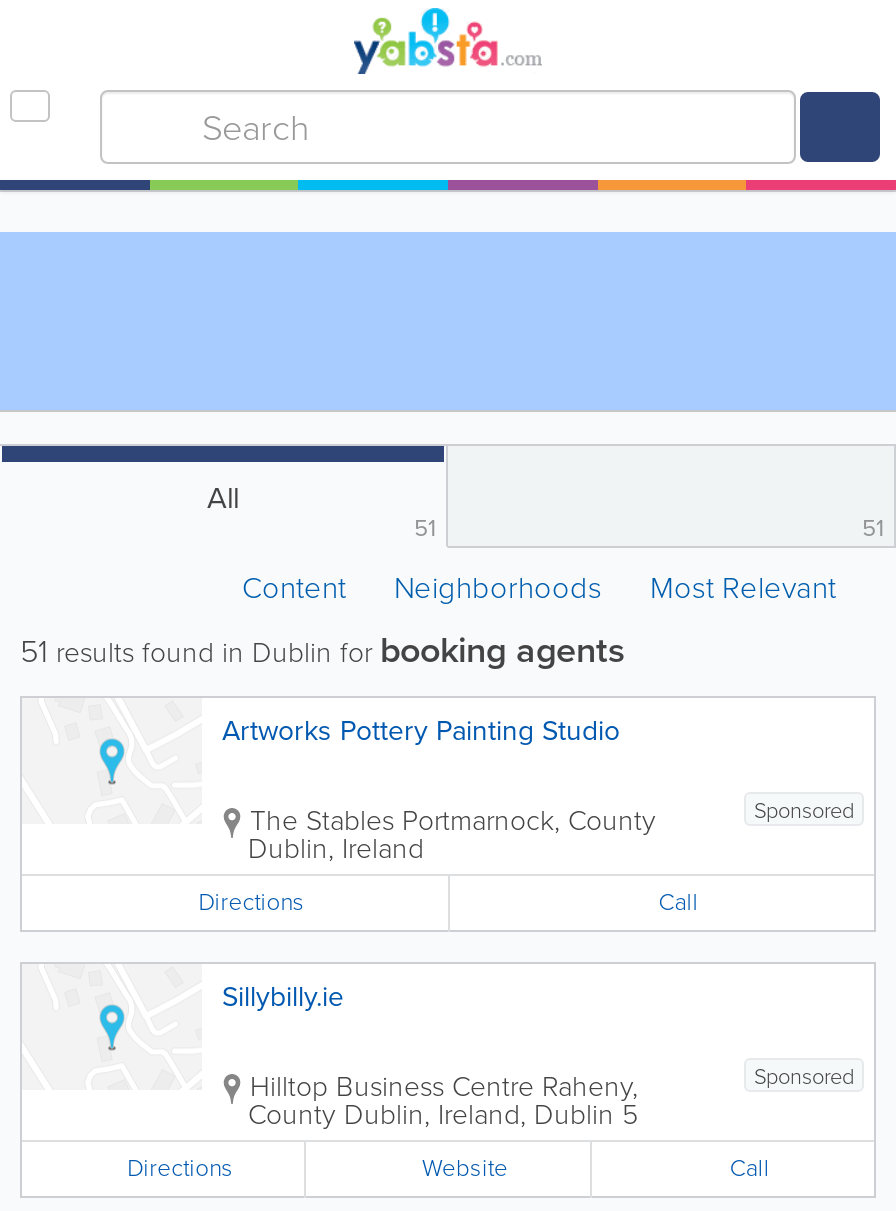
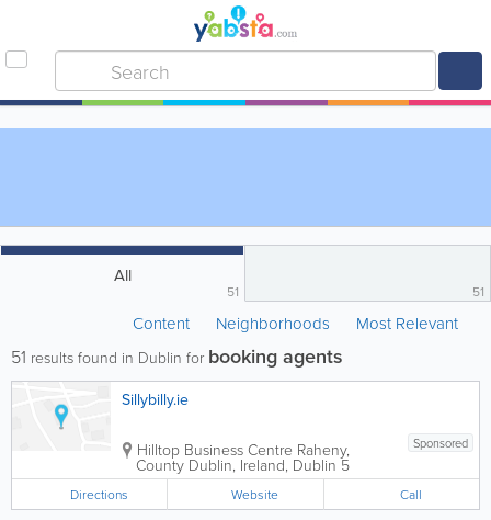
[198,710,854,920] Artworks Pottery Painting Studio | Sponsored | The Stables Portmarnock, County | Dublin,Ireland | Directions | Call -> none

